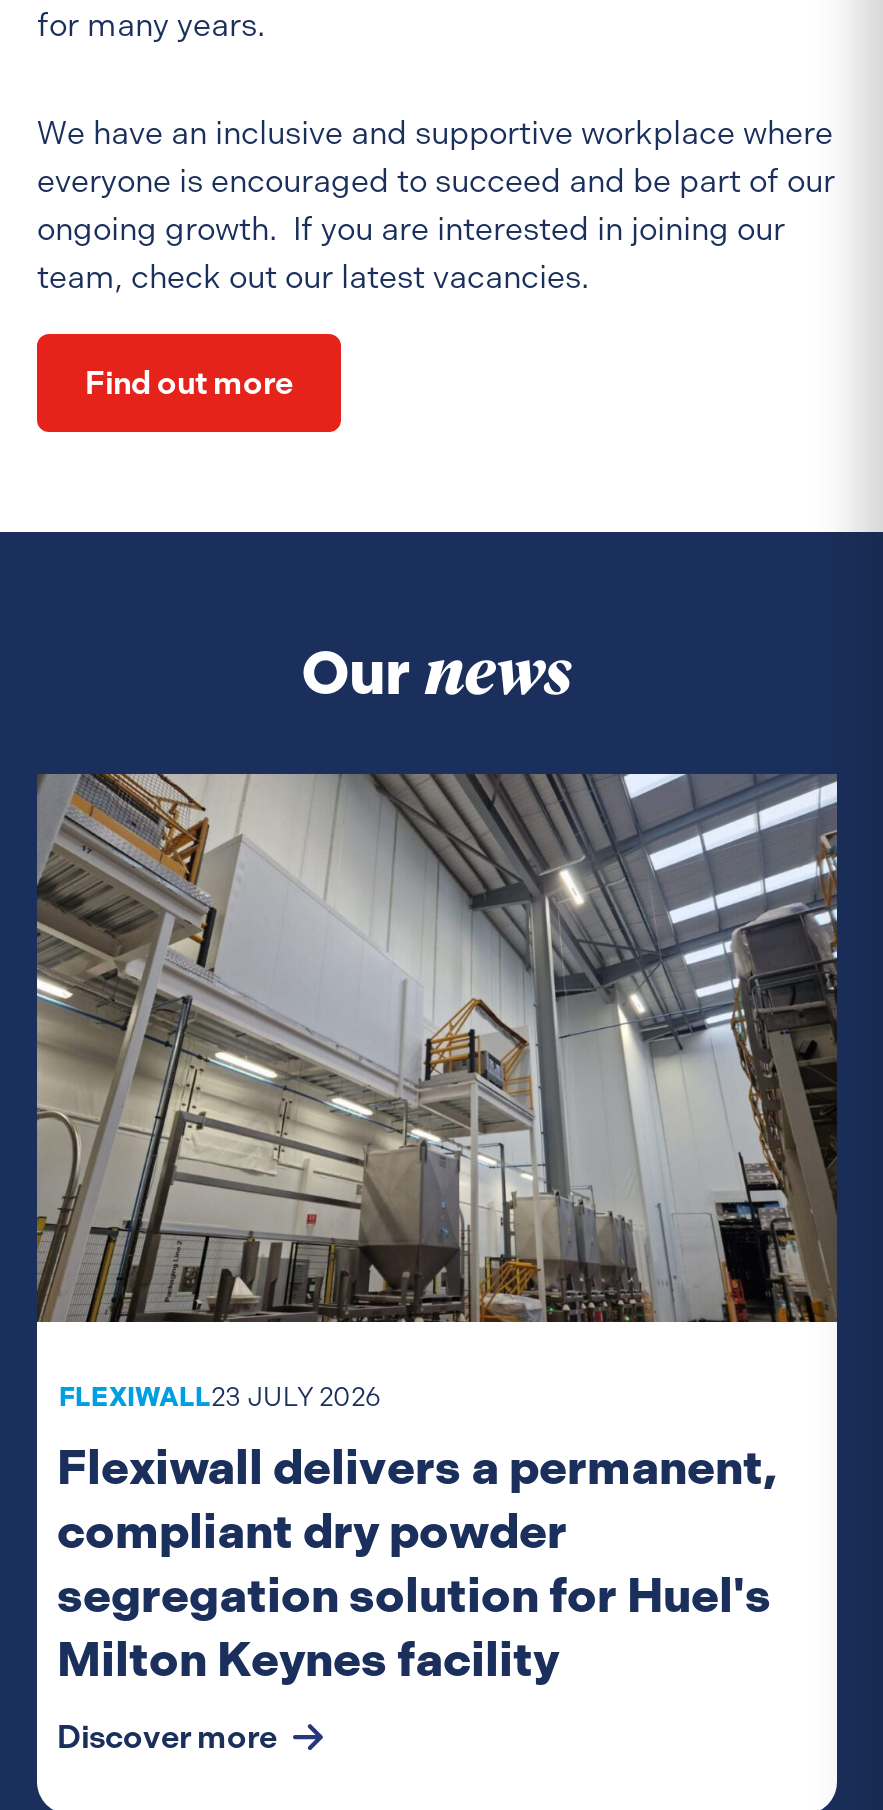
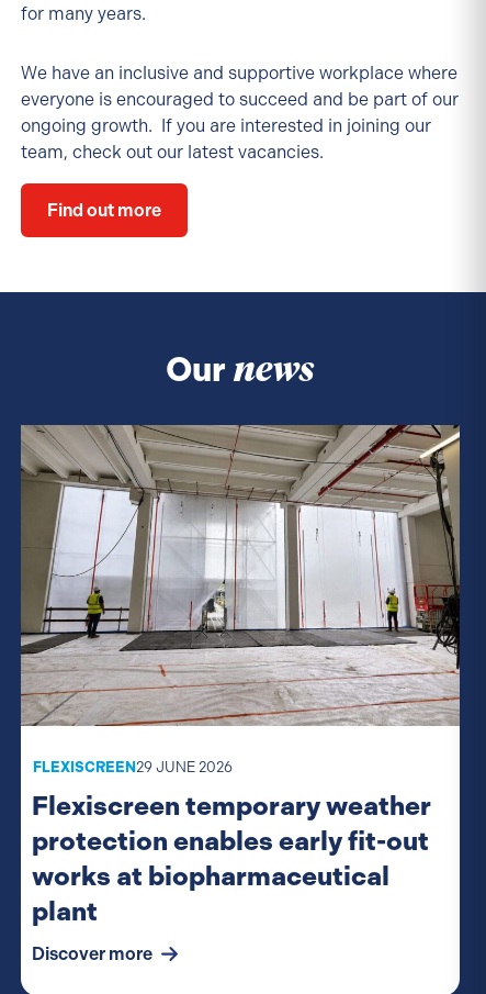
[35,772,839,1413] [image] | FLEXIWALL23 JULY 2026 -> [20,424,461,776] [image] | FLEXISCREEN29 JUNE 2026
[57,1441,777,1689] Flexiwall delivers a permanent, | compliant dry powder | segregation solution for Huel's | Milton Keynes facility -> [32,791,431,927] Flexiscreen temporary weather | protection enables early fit-out | works at biopharmaceutical | plant

